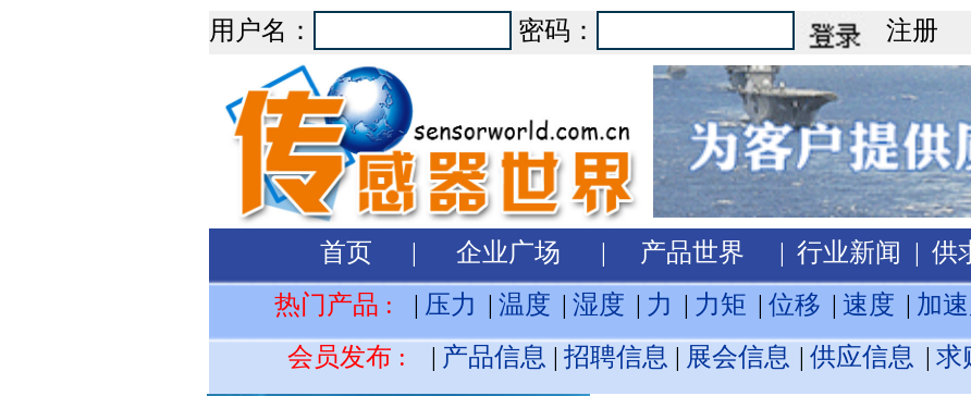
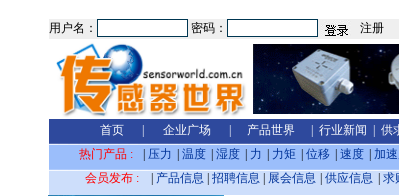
[655,65,964,220] [image] -> [253,43,396,115] [image]

